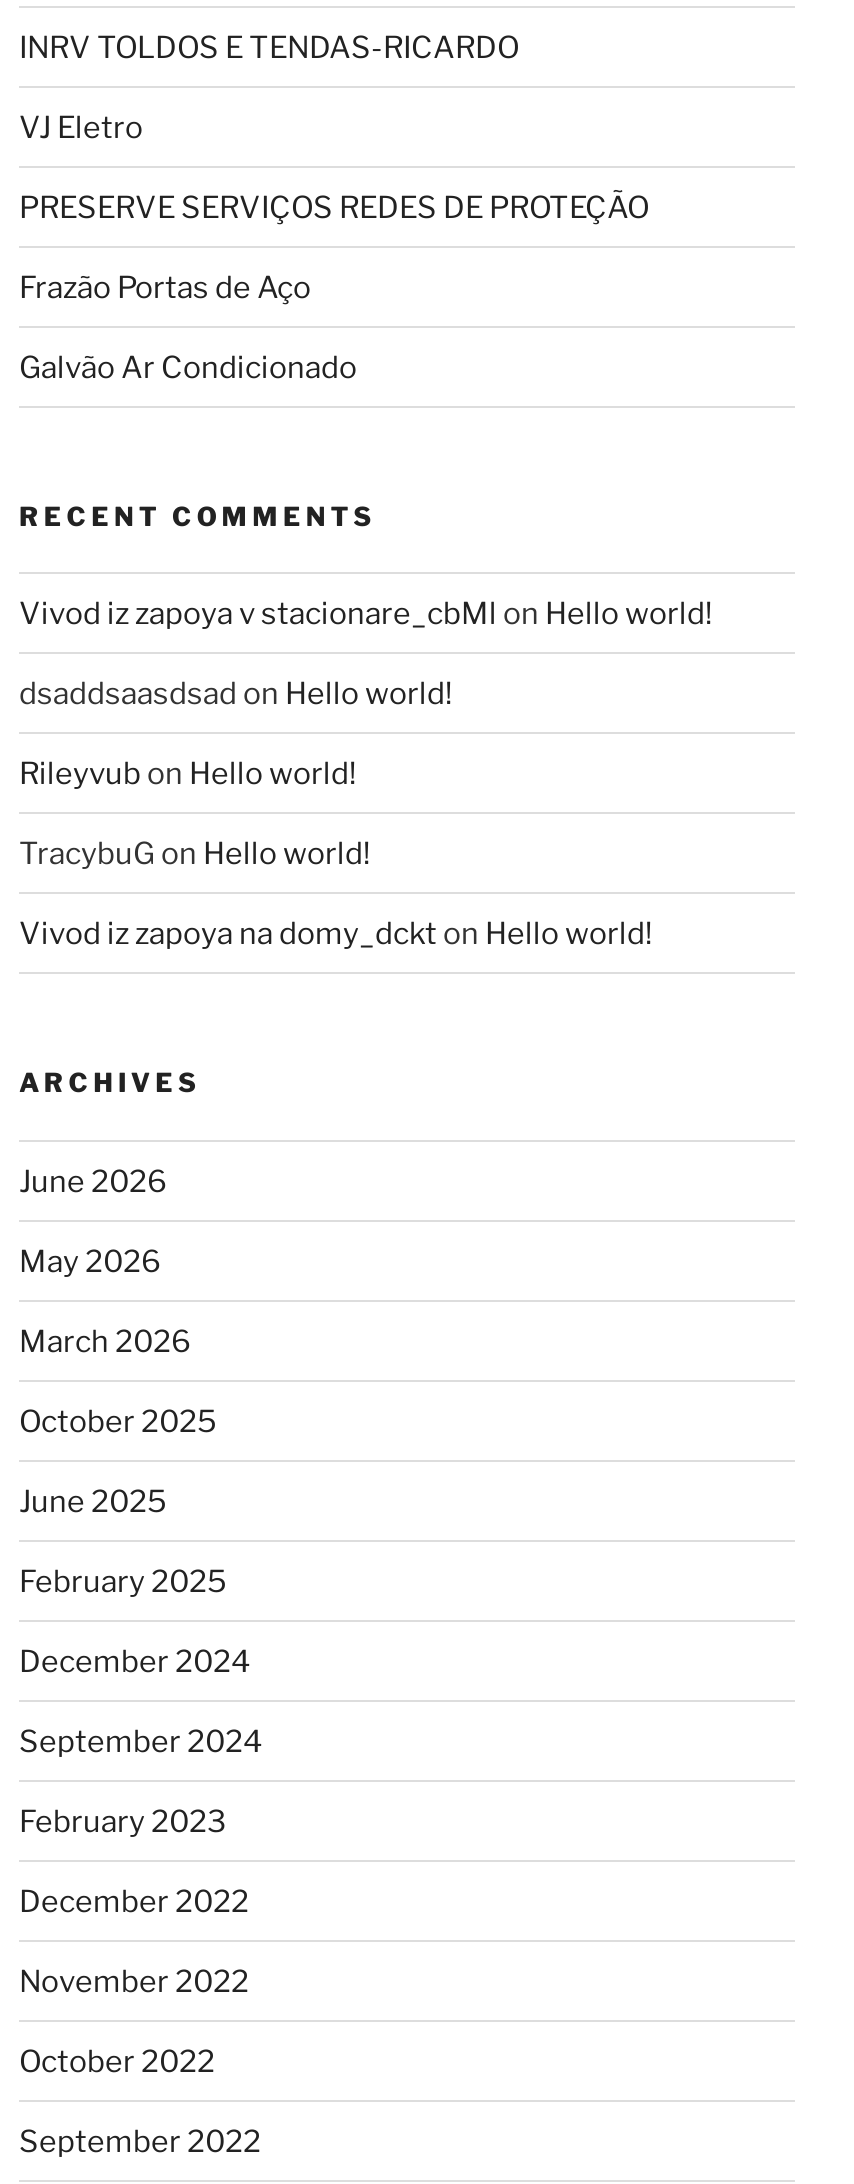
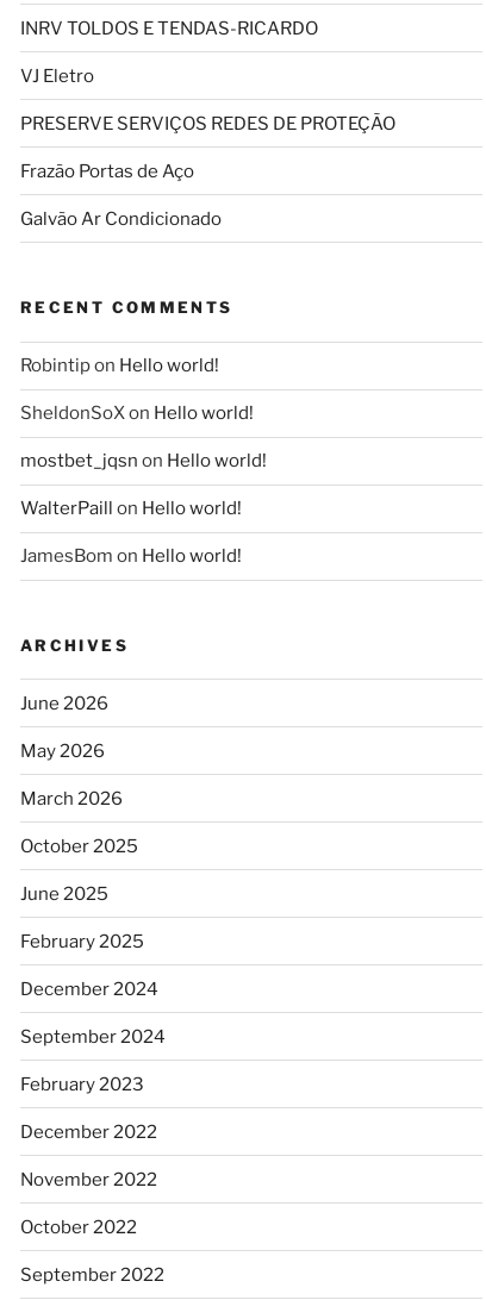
[19,596,713,632] Vivod iz zapoya v stacionare_cbMl on Hello world! -> [20,355,219,376] Robintip on Hello world!
[19,676,453,712] dsaddsaasdsad on Hello world! -> [20,402,254,424] SheldonSoX on Hello world!
[19,756,357,792] Rileyvub on Hello world! -> [20,450,267,471] mostbet_jqsn on Hello world!
[19,836,371,872] TracybuG on Hello world! -> [20,498,242,519] WalterPaill on Hello world!
[19,916,653,952] Vivod iz zapoya na domy_dckt on Hello world! -> [20,545,242,567] JamesBom on Hello world!

